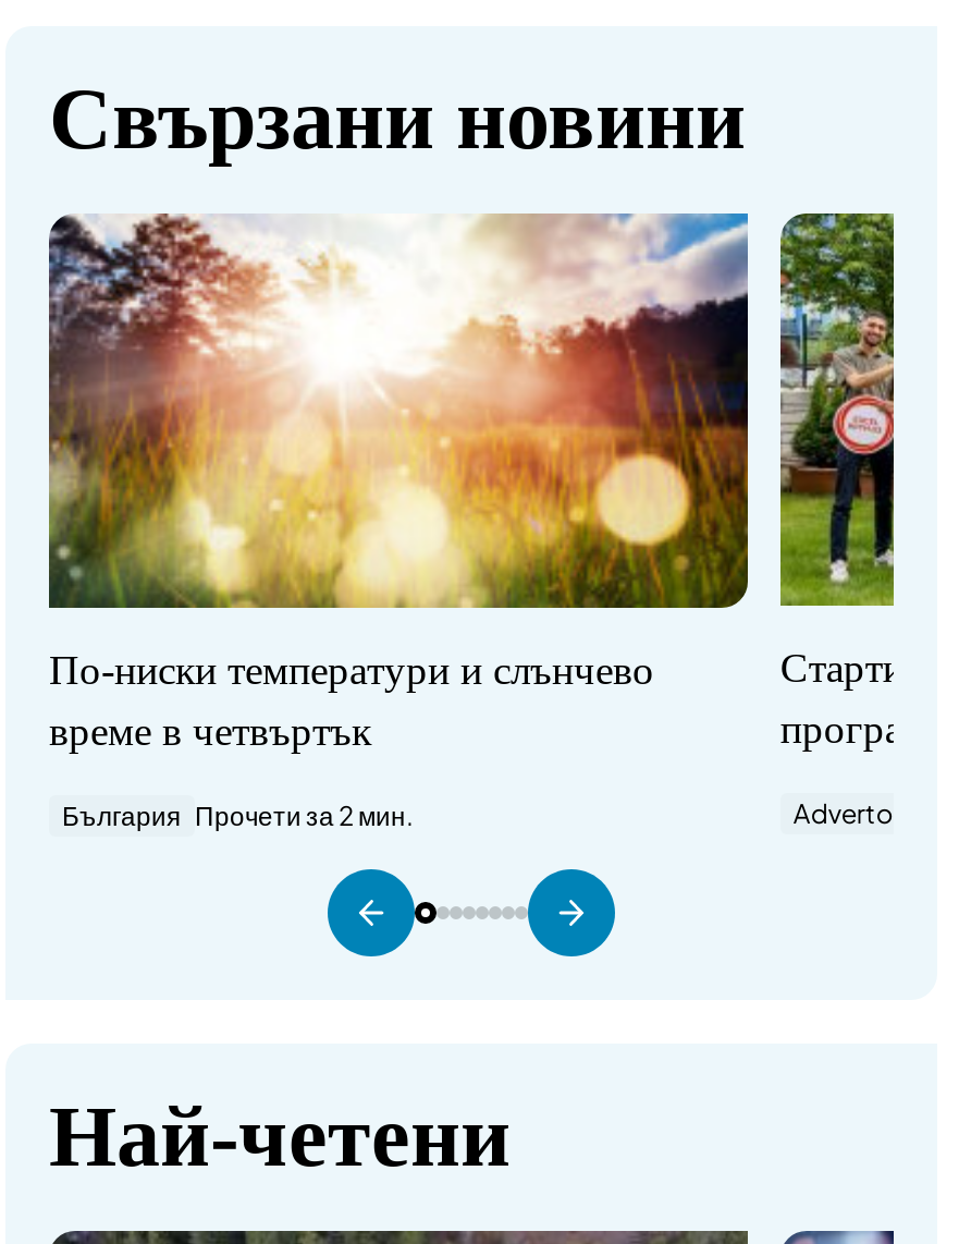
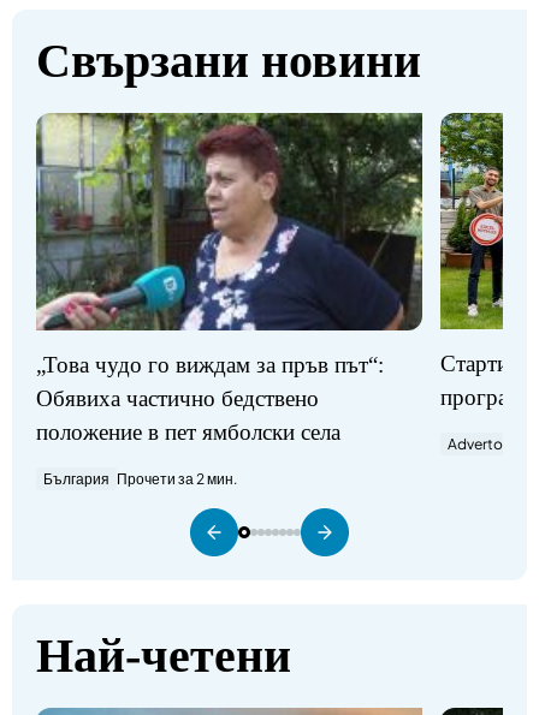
[47,211,750,754] [image] | По-ниски температури и слънчево | време в четвъртък -> [36,112,423,445] [image] | „Това чудо го виждам за пръв път“: | Обявиха частично бедствено | положение в пет ямболски села

